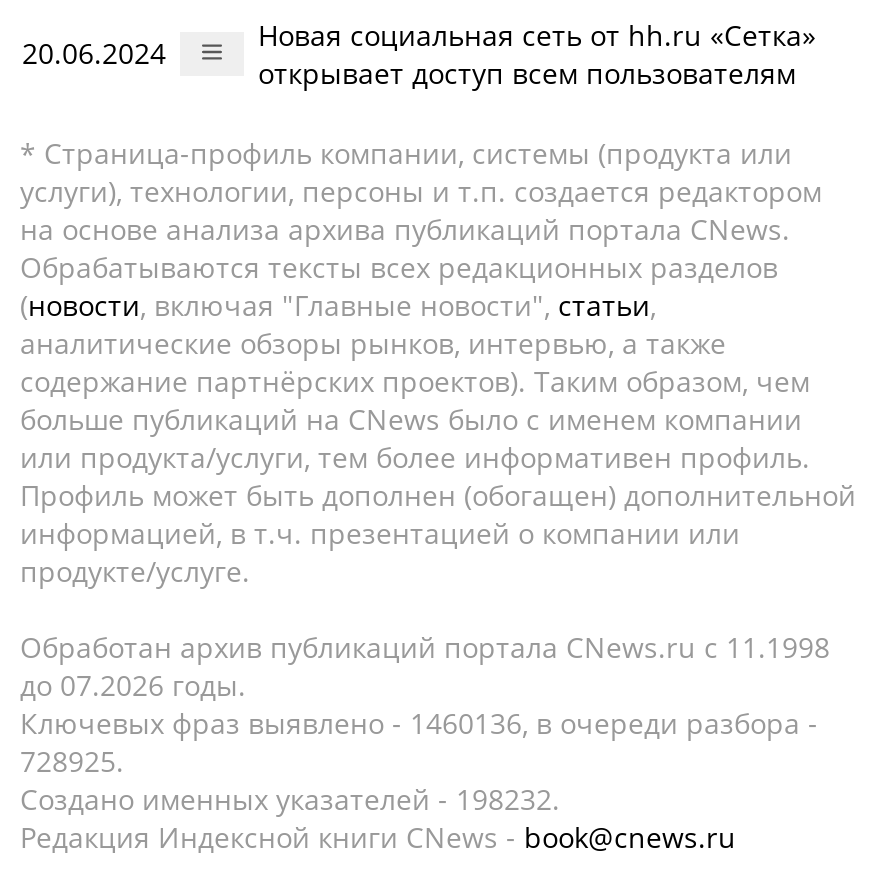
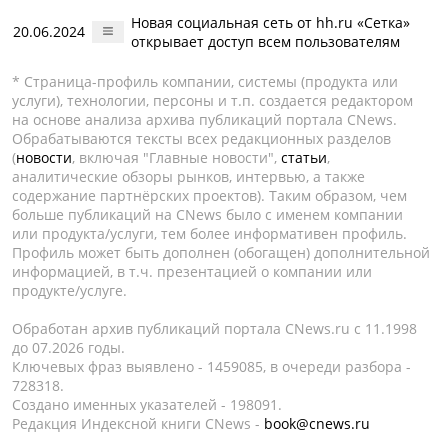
[20,704,818,742] Ключевых фраз выявлено - 1460136, в очереди разбора - -> [12,357,411,376] Ключевых фраз выявлено - 1459085, в очереди разбора -
[20,742,124,780] 728925. -> [12,376,64,395] 728318.
[20,780,560,818] Создано именных указателей - 198232. -> [12,395,282,414] Создано именных указателей - 198091.

